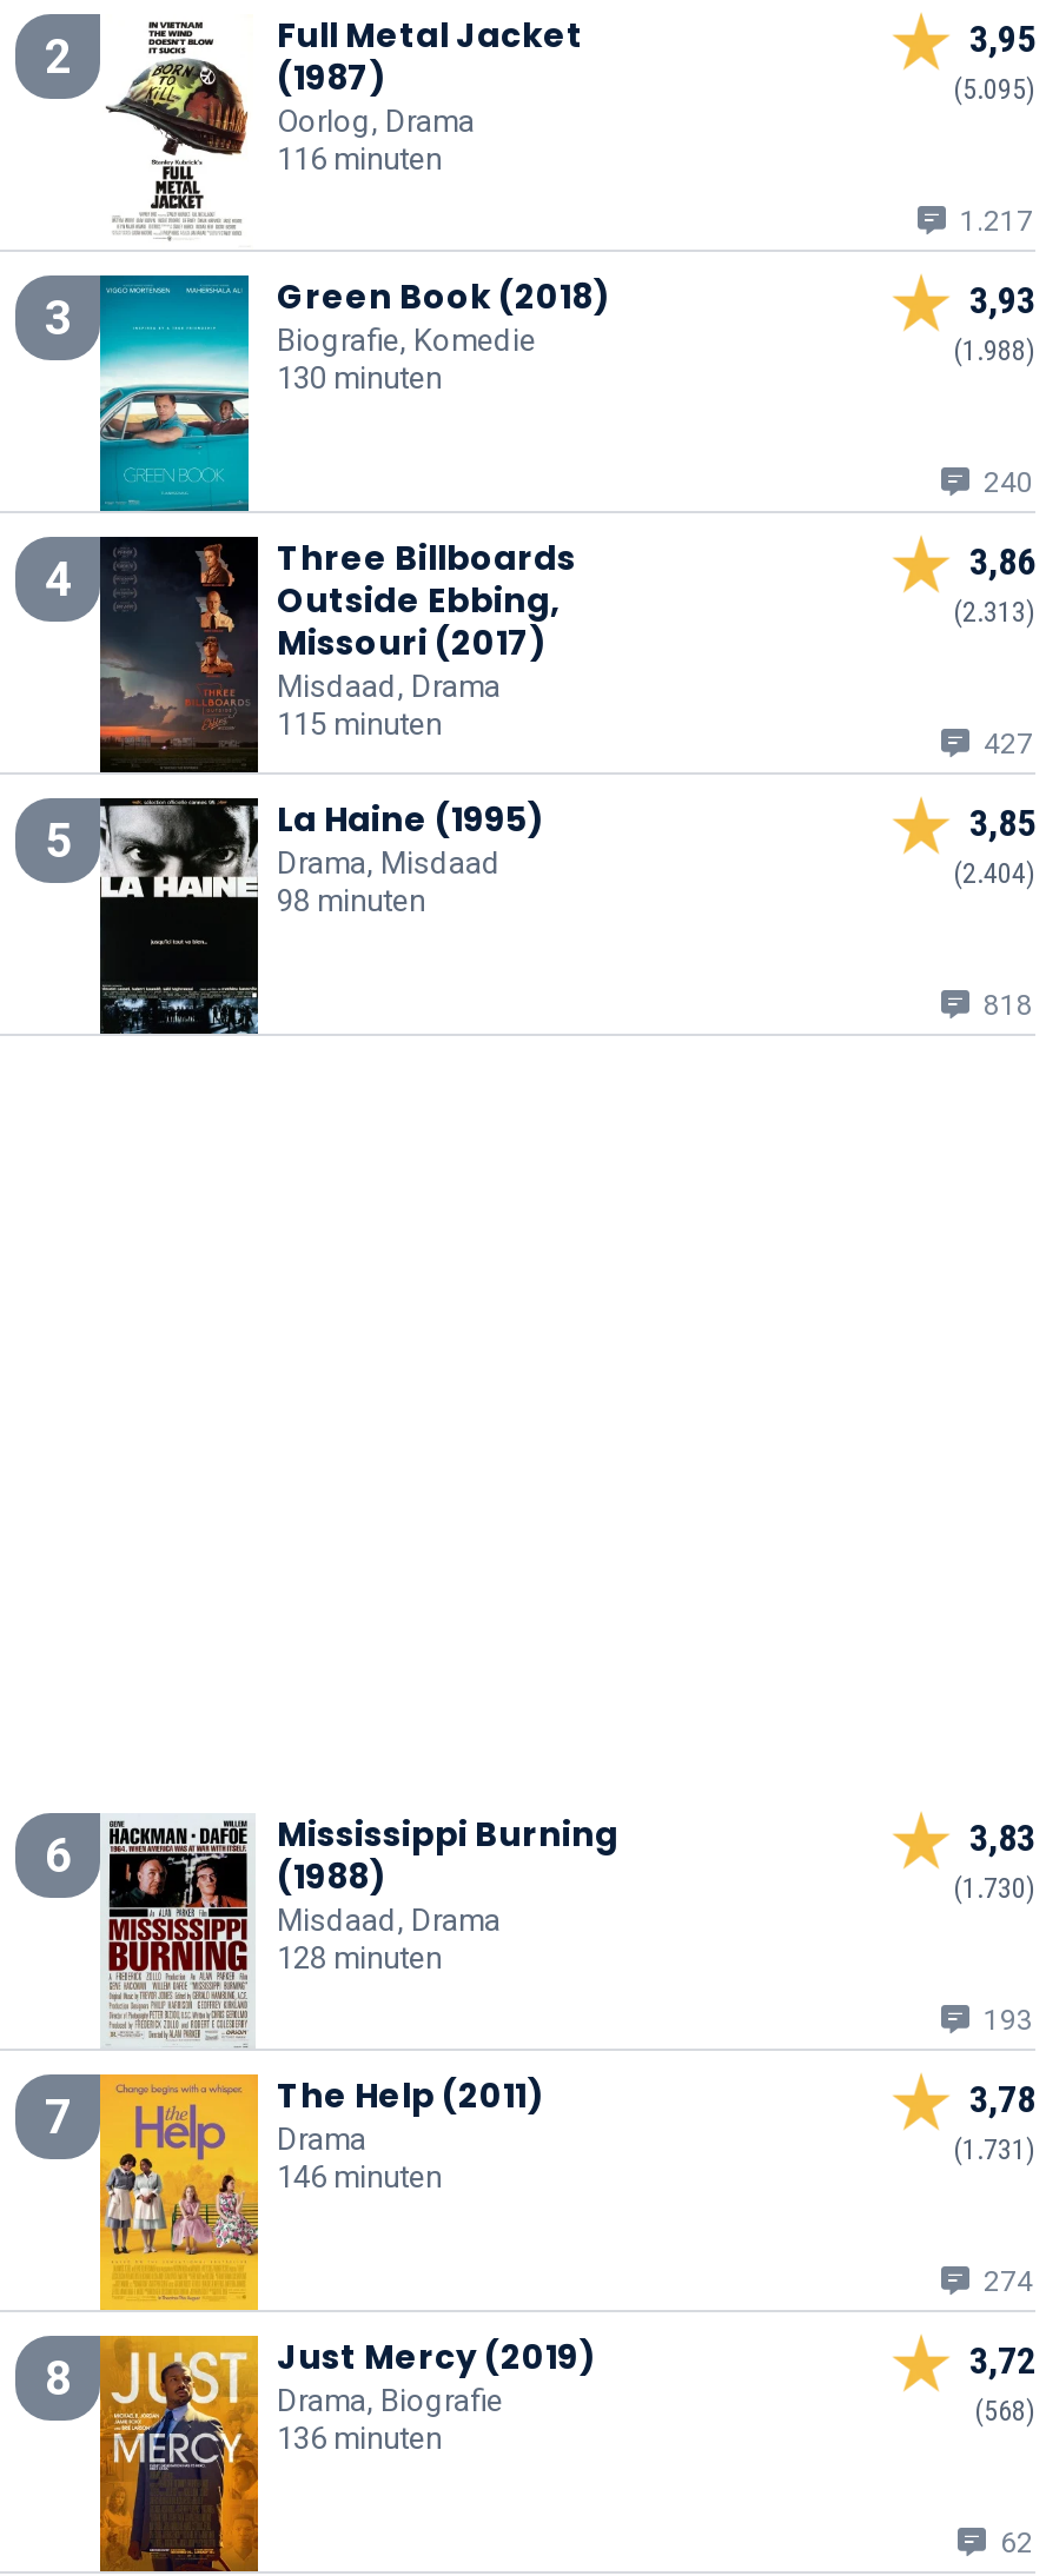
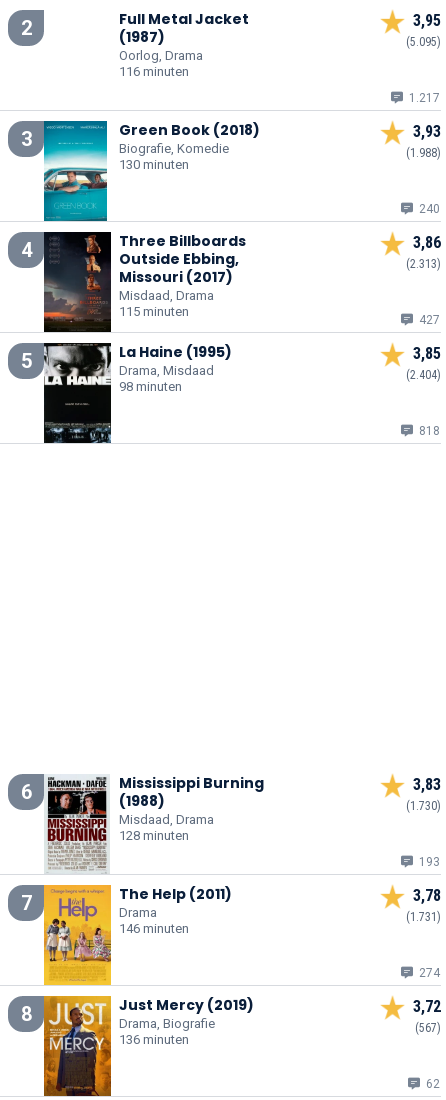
[105,19,251,240] [image] -> none
[974,2394,1035,2427] (568) -> [415,1021,441,1035] (567)

